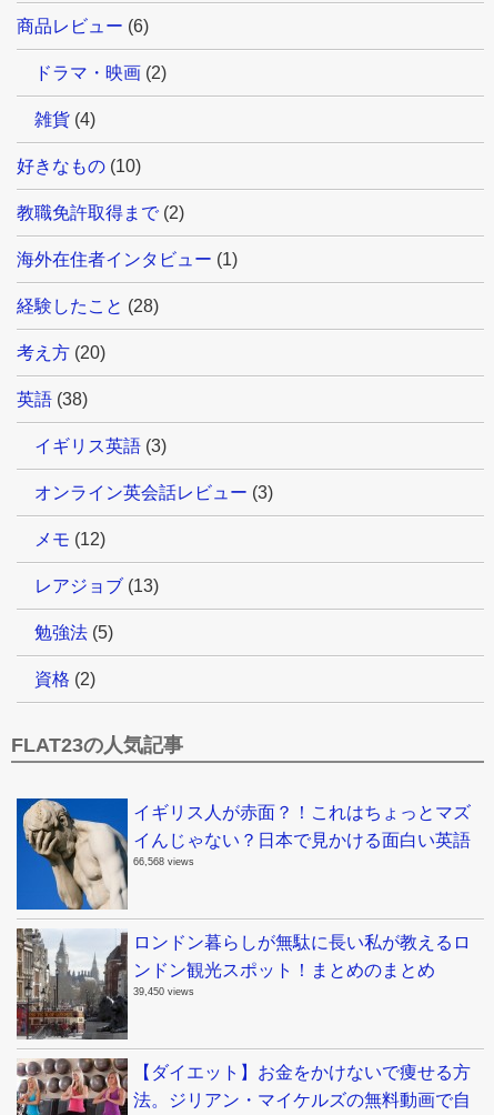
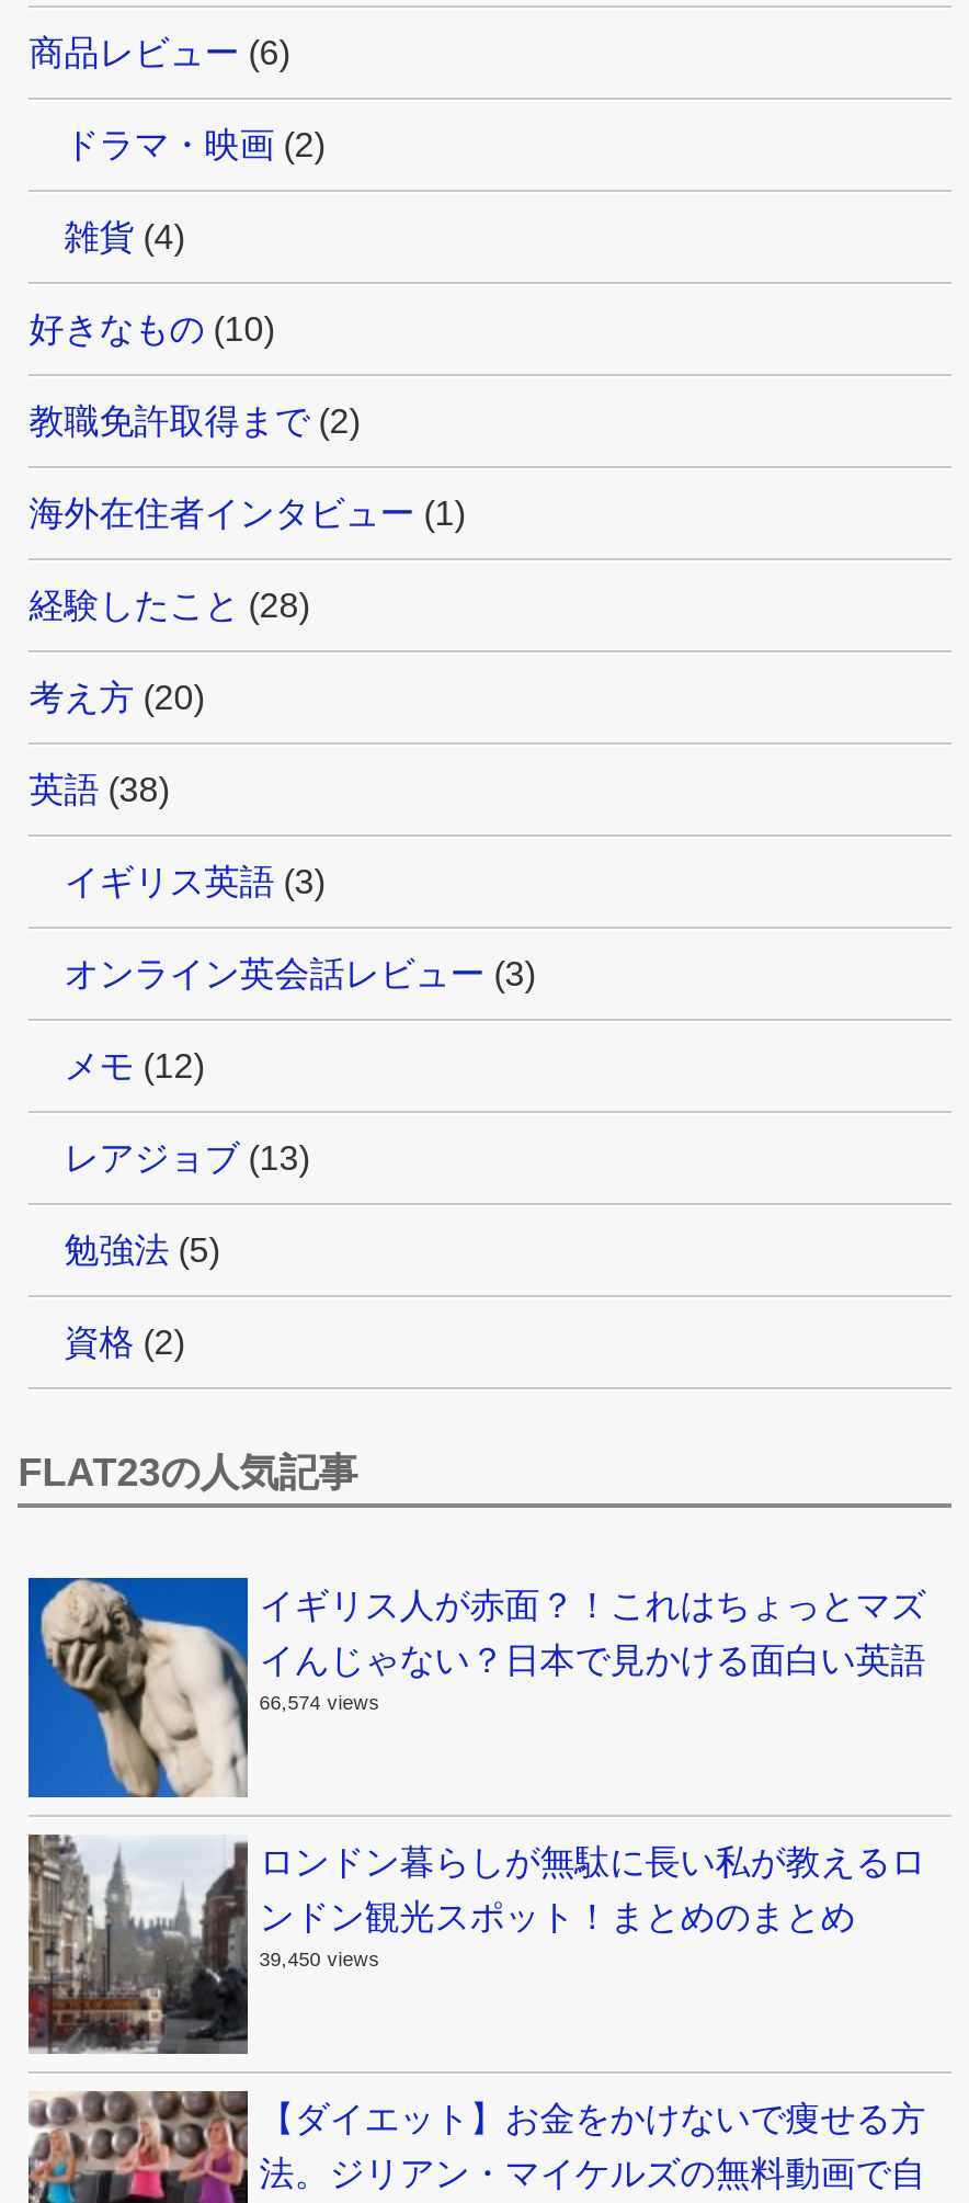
[133,856,194,867] 66,568 views -> [259,1692,380,1714] 66,574 views

